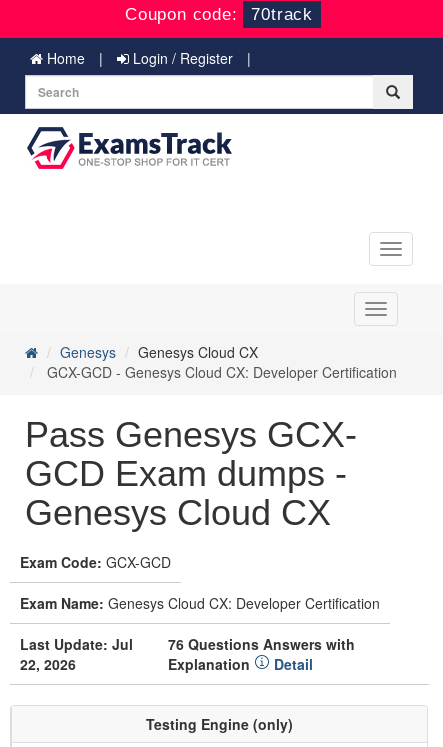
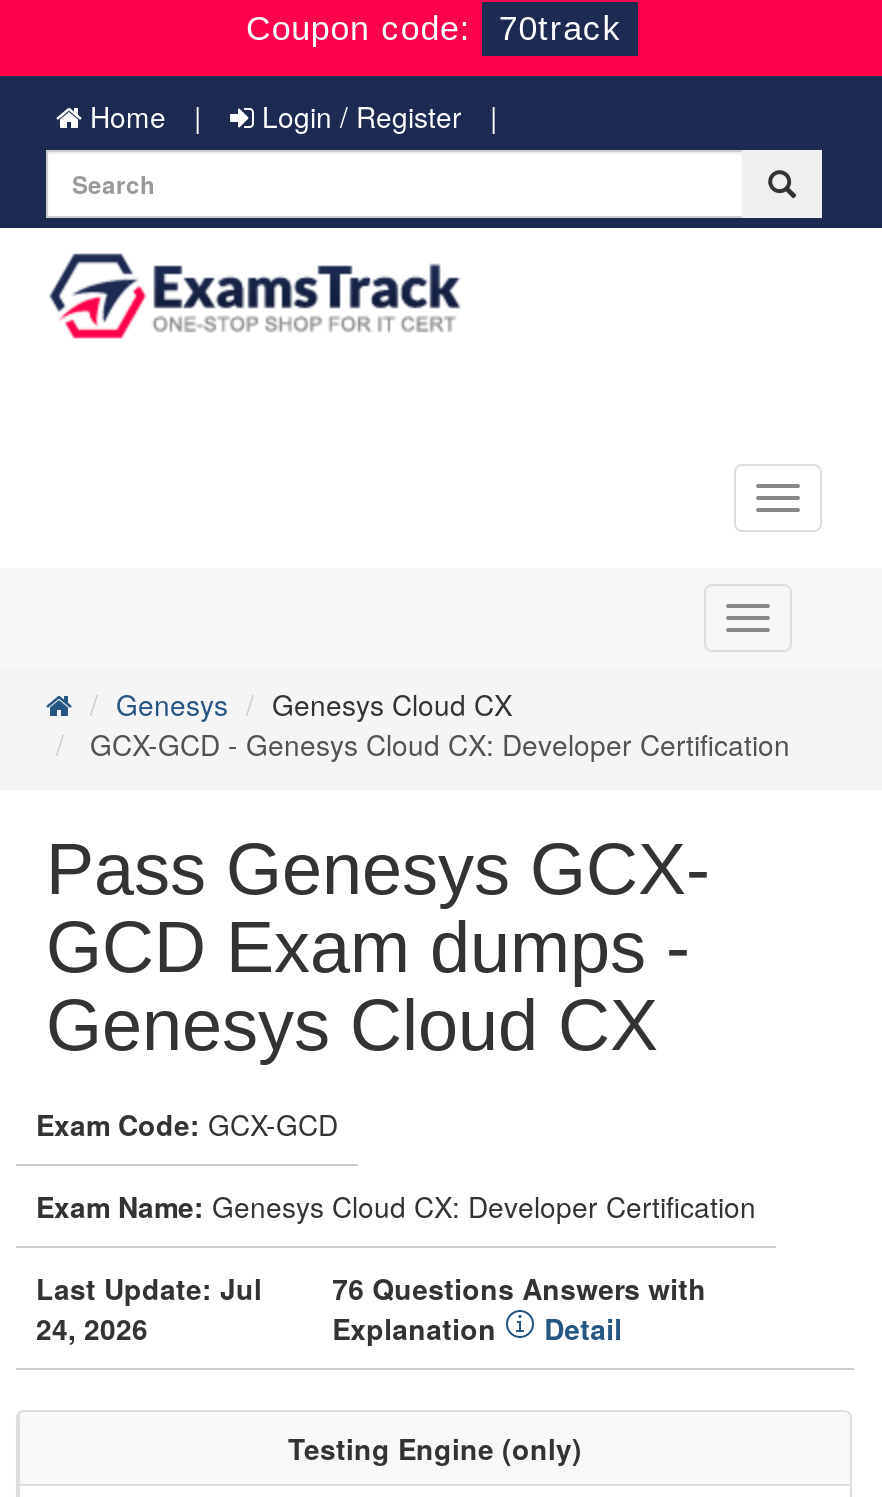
[20,654,76,674] 22, 2026 -> [36,1308,148,1348] 24, 2026

